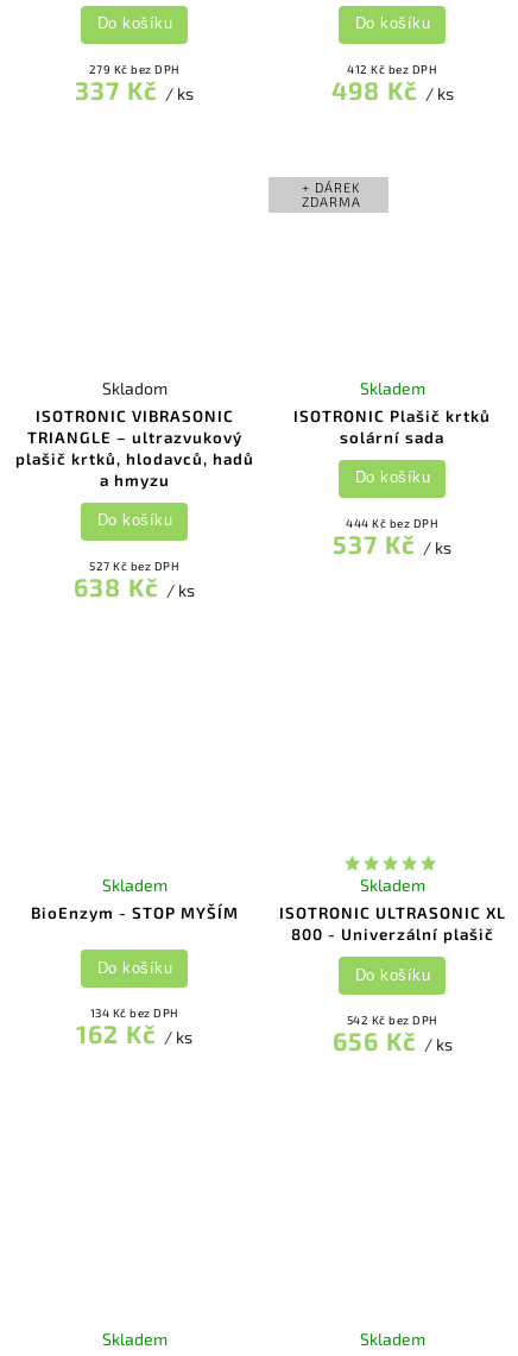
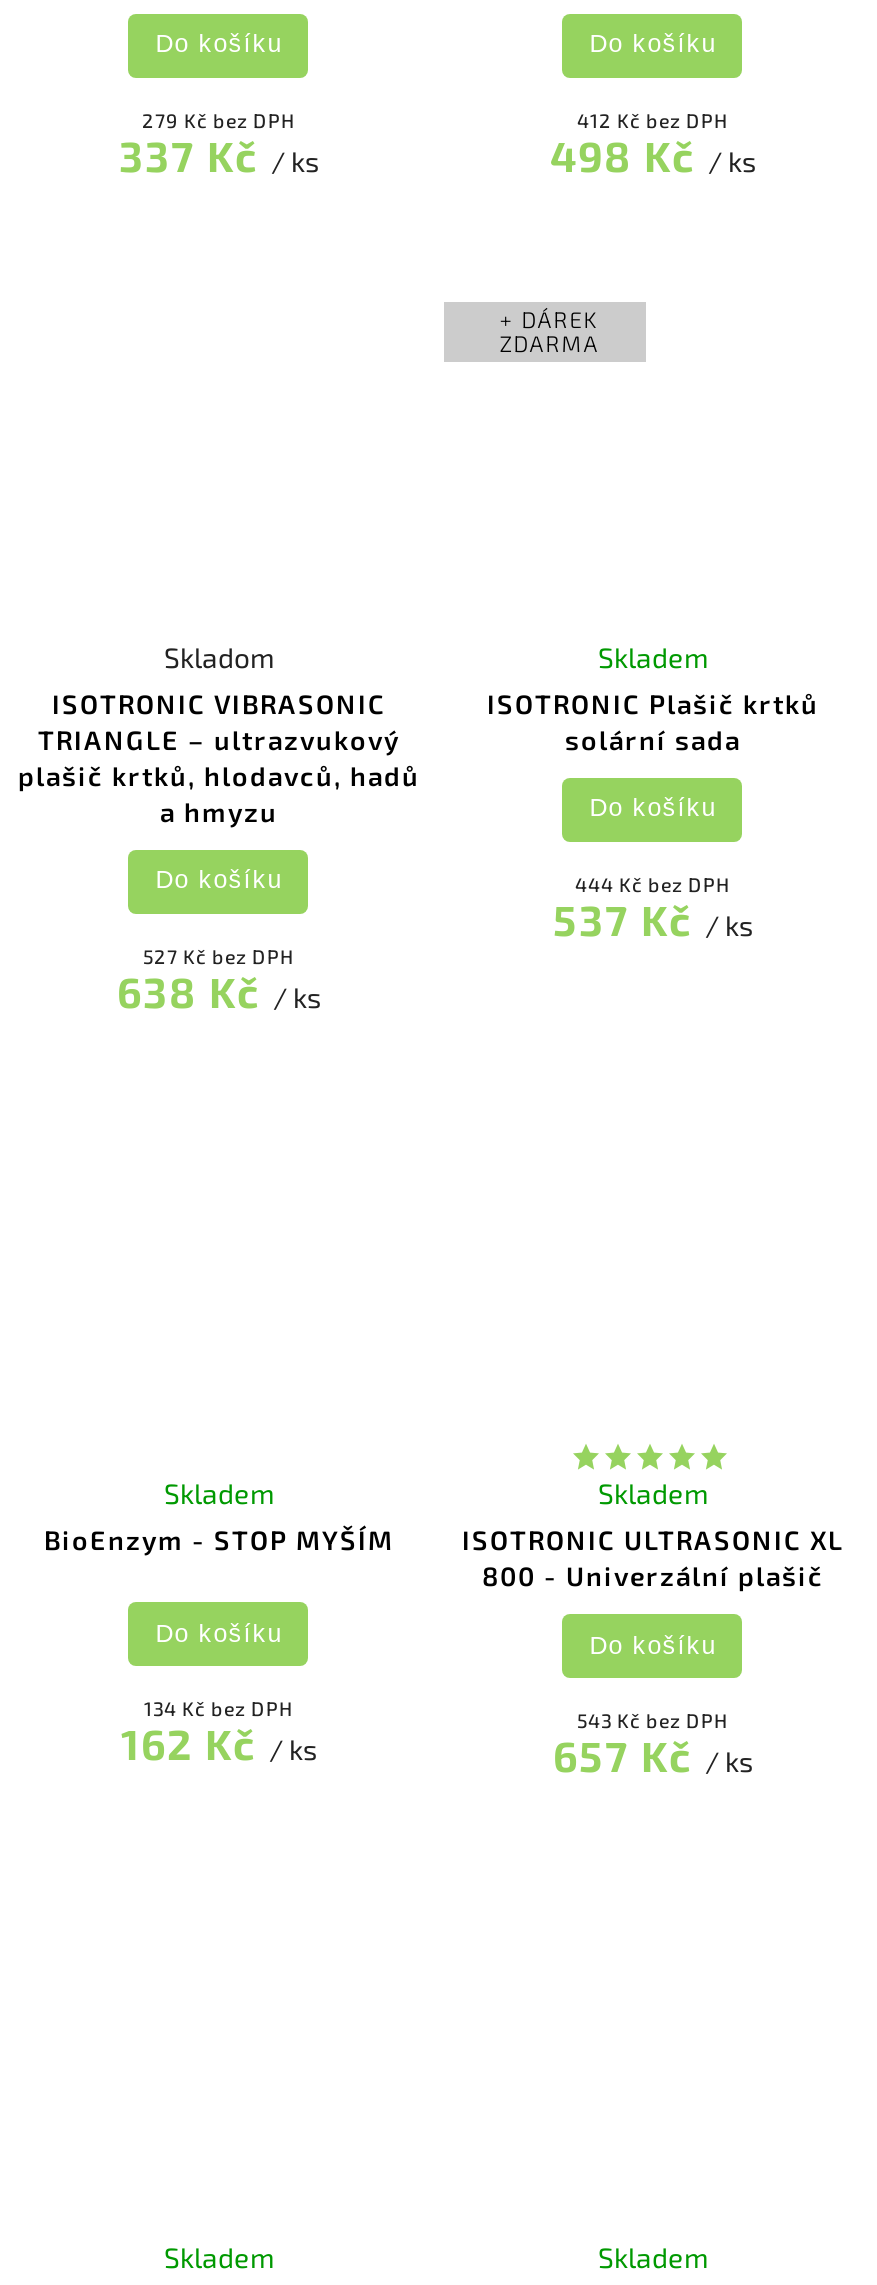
[347,1013,438,1027] 542 Kč bez DPH -> [577,1708,729,1732] 543 Kč bez DPH
[333,1026,453,1056] 656 Kč / ks -> [553,1730,753,1780] 657 Kč / ks

